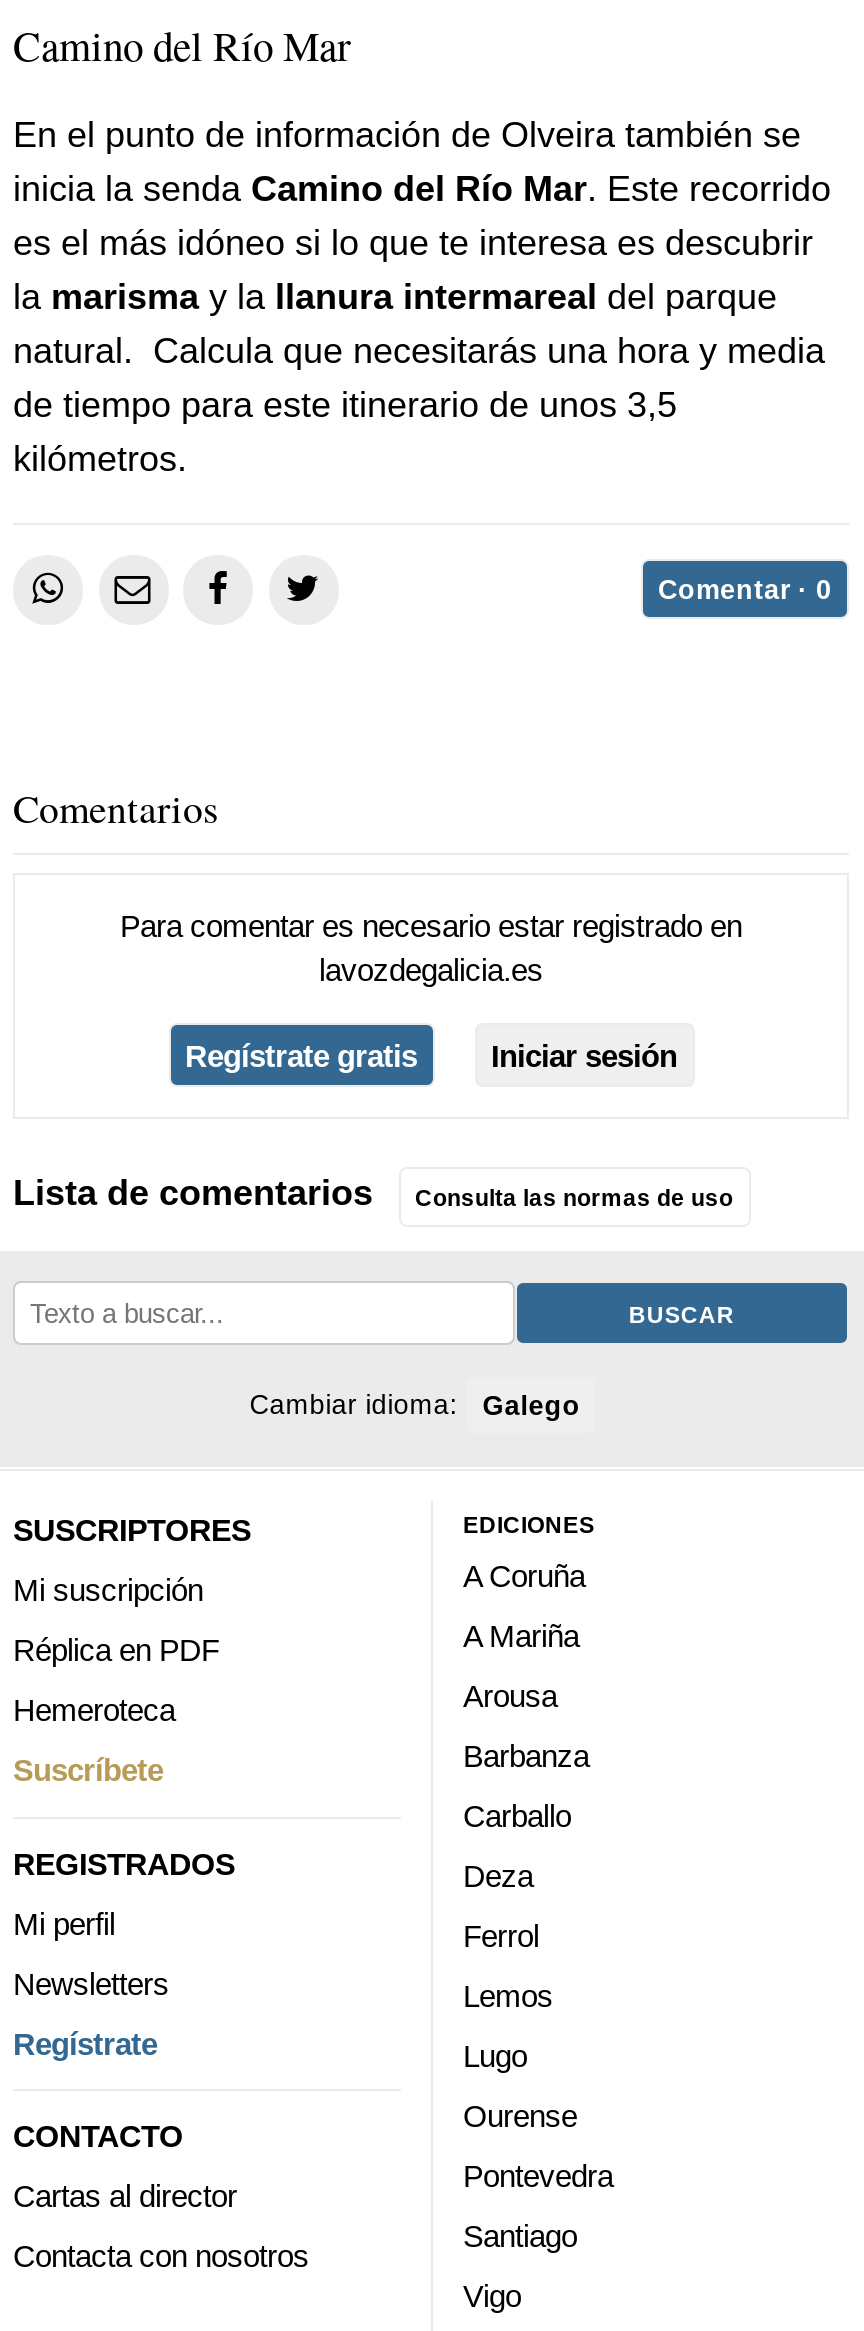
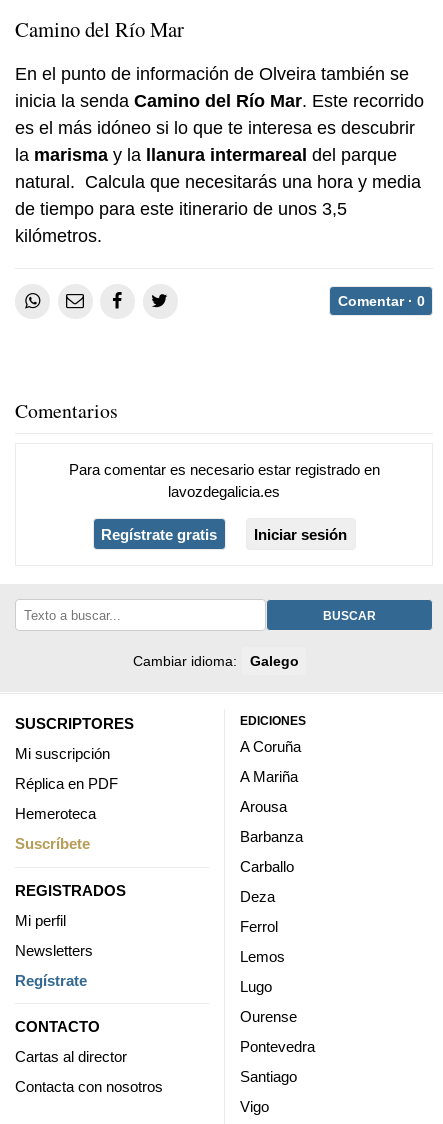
[13,1174,733,1214] Lista de comentarios | Consulta las normas de uso -> none

